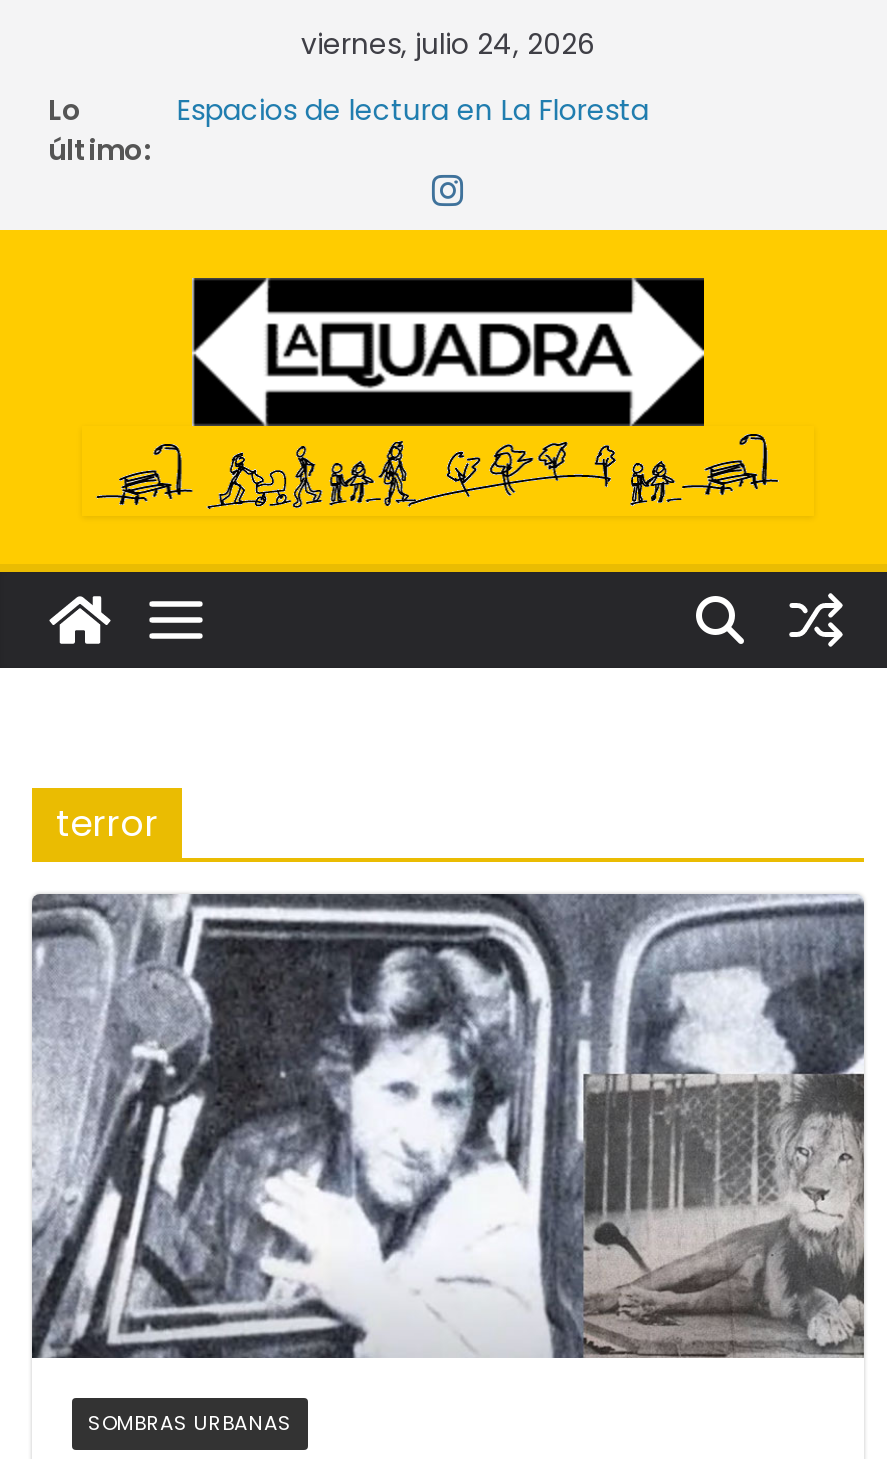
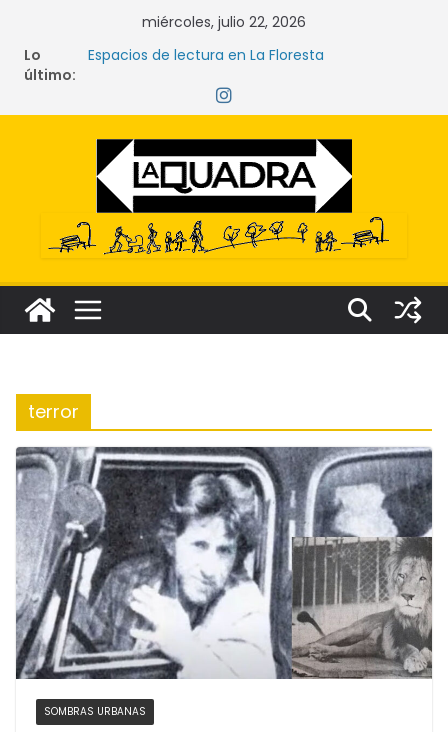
[301,24,595,64] viernes, julio 24, 2026 -> [142,12,306,32] miércoles, julio 22, 2026

